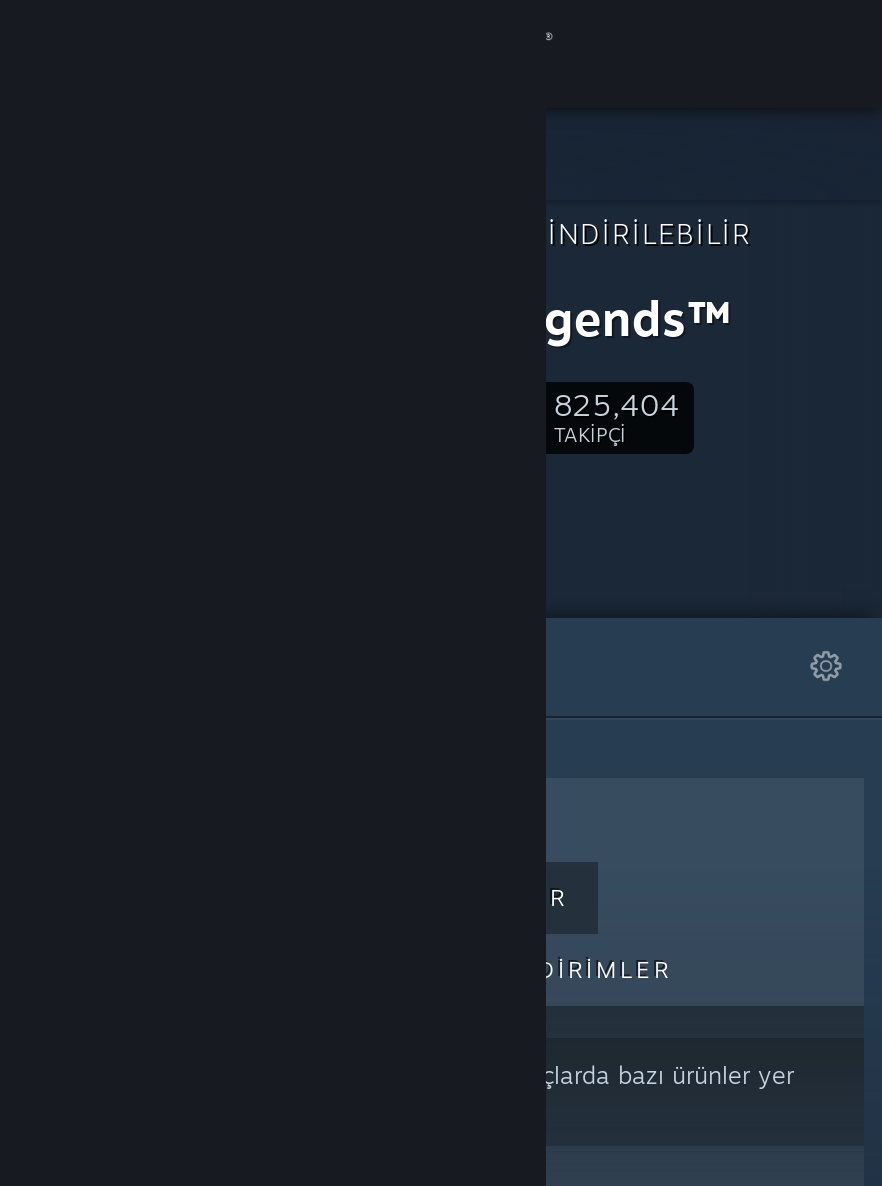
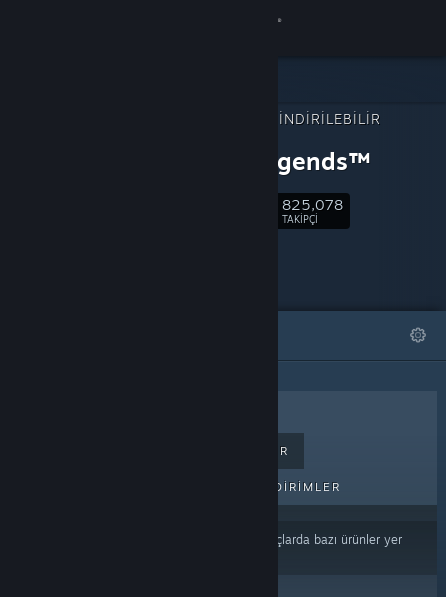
[554,386,680,424] 825,404 -> [282,195,343,214] 825,078

